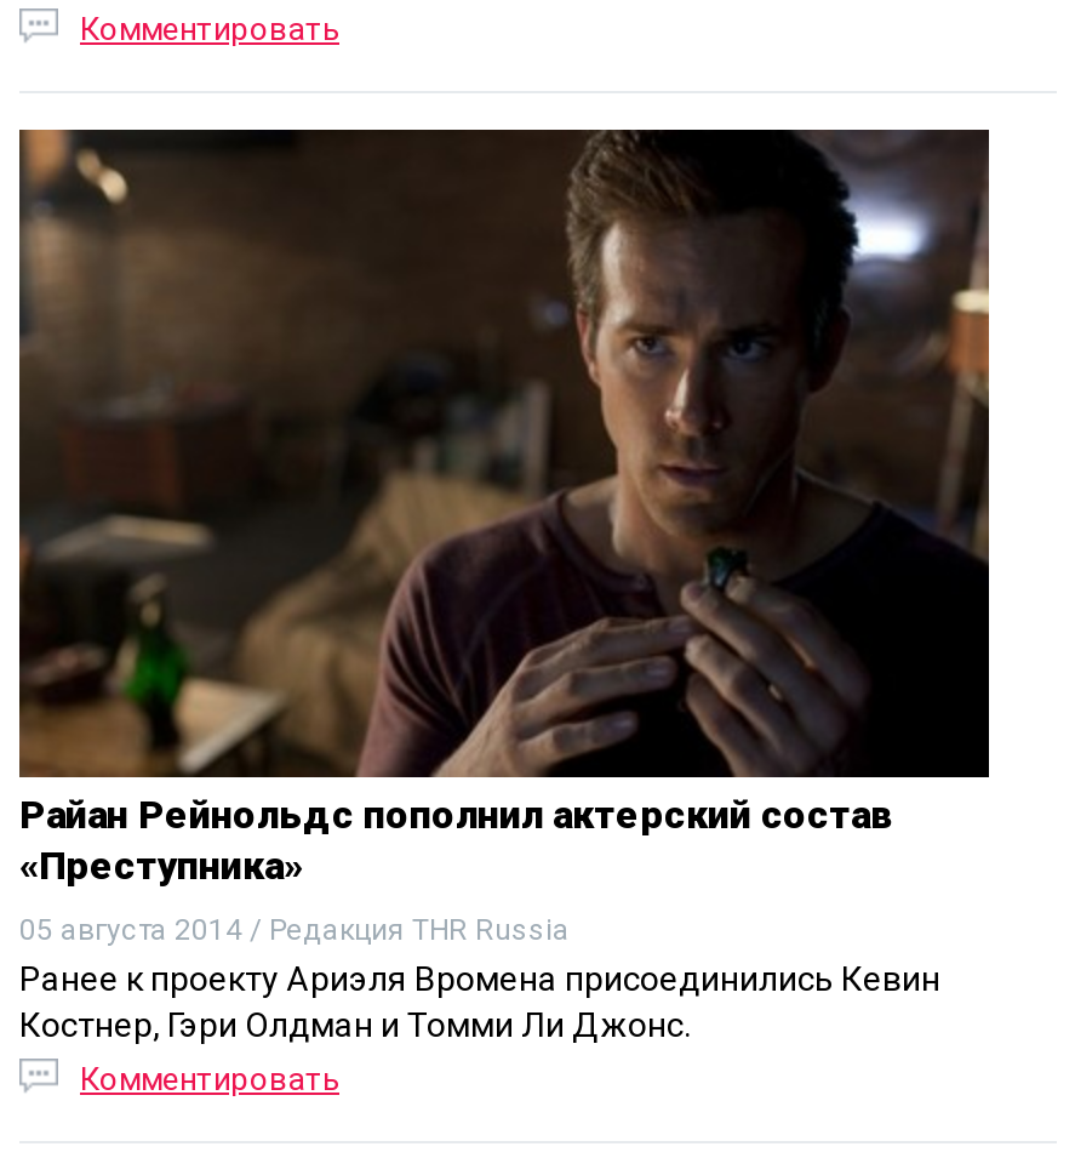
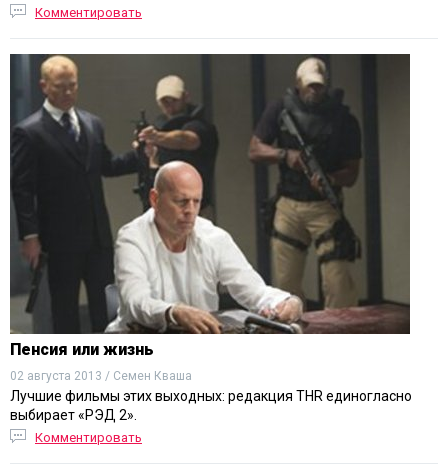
[19,127,989,889] [image] | Райан Рейнольдс пополнил актерский состав | «Преступника» -> [10,53,411,359] [image] | Пенсия или жизнь
[19,913,940,1044] 05 августа 2014 / Редакция THR Russia | Ранее к проекту Ариэля Вромена присоединились Кевин | Костнер, Гэри Олдман и Томми Ли Джонс. -> [10,369,412,423] 02 августа 2013 / Семен Кваша | Лучшие фильмы этих выходных: редакция THR единогласно | выбирает «РЭД 2».

